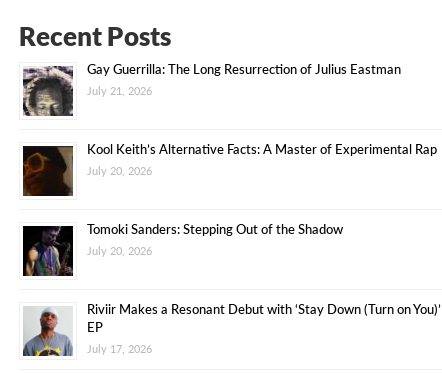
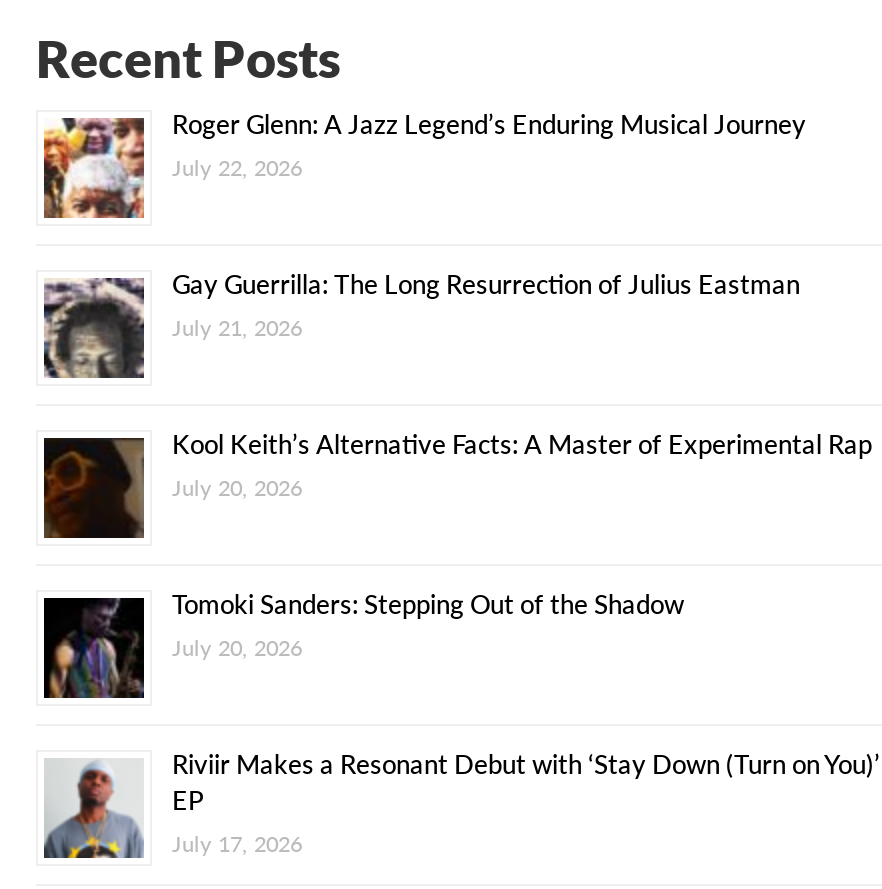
none -> [42,108,806,220] [image] | Roger Glenn: A Jazz Legend’s Enduring Musical Journey | July 22, 2026

